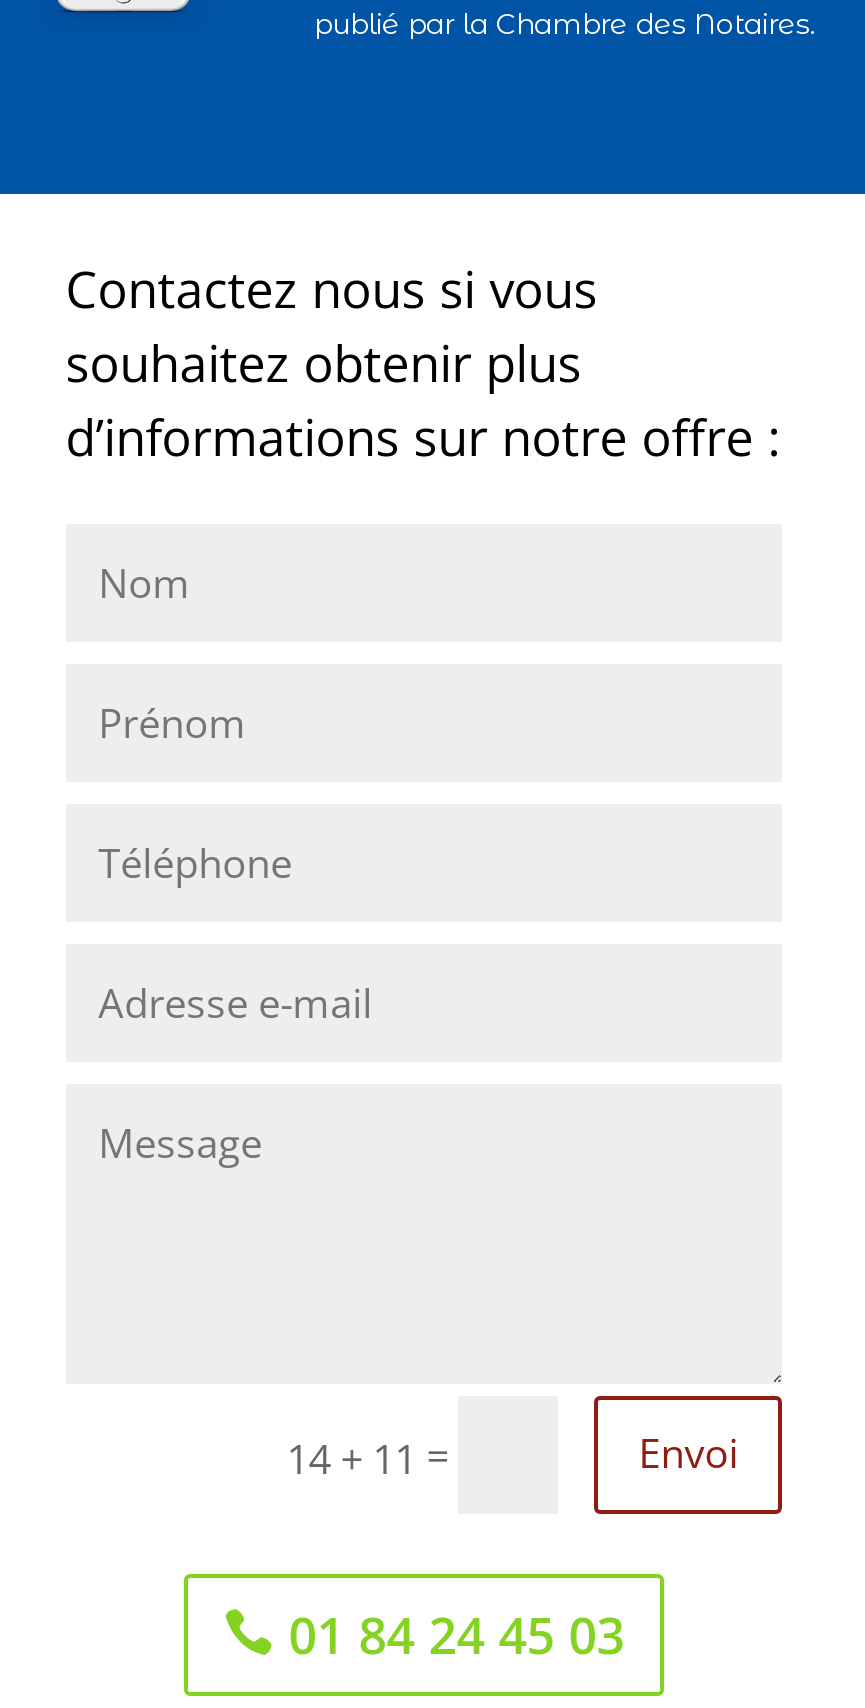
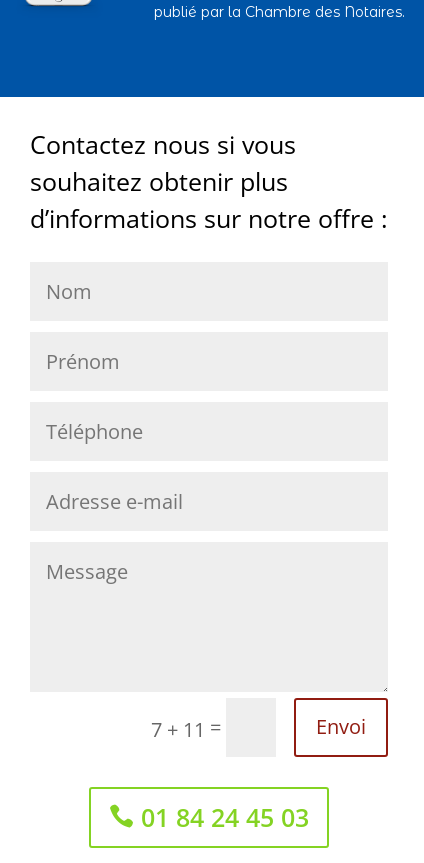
[286,1428,458,1486] 14 + 11 = -> [151,714,226,743] 7 + 11 =

